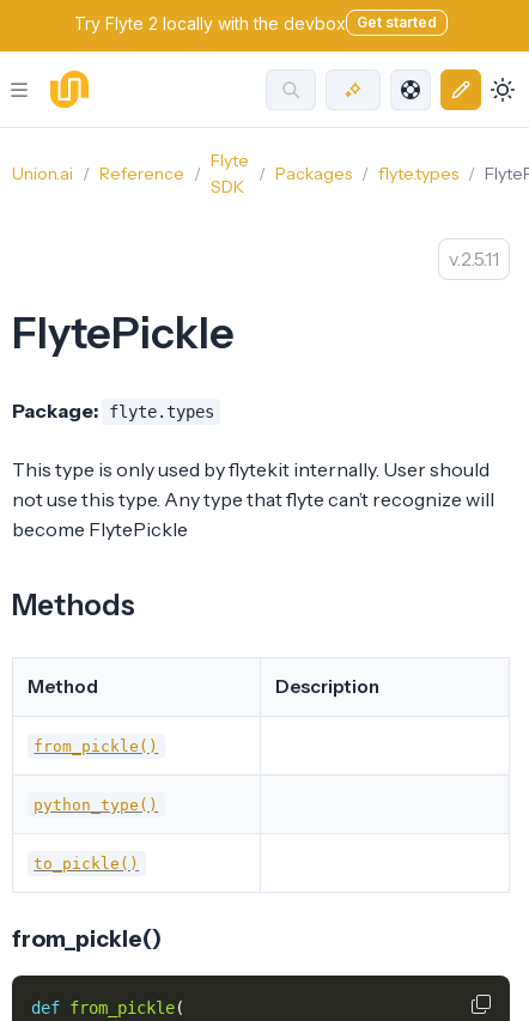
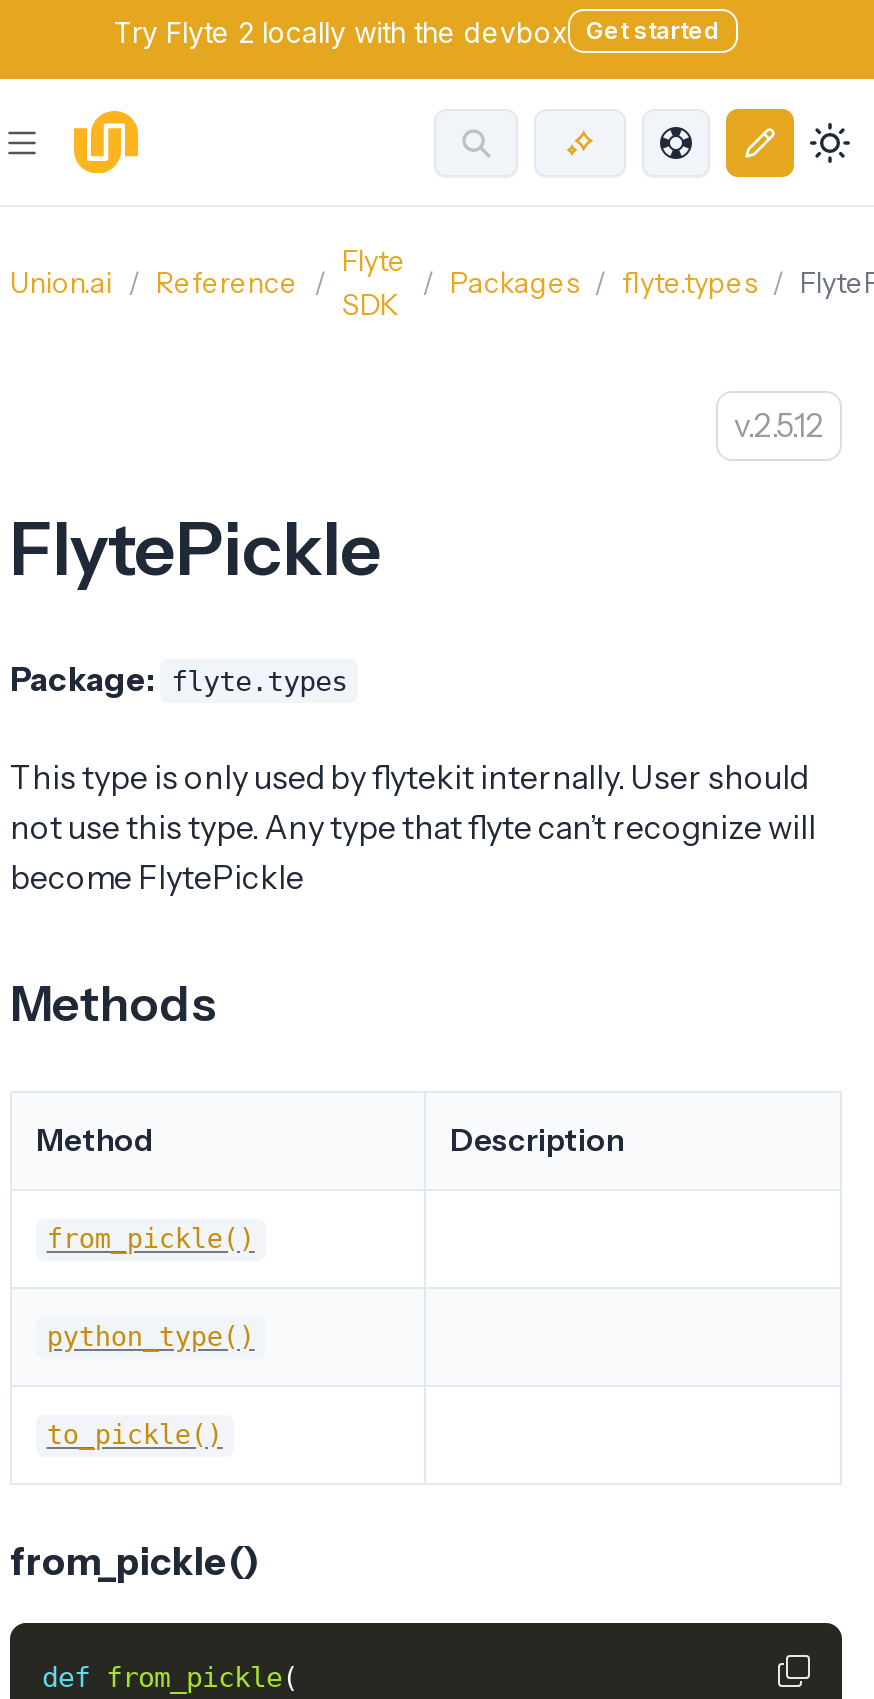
[461,247,499,271] 2.5.11 -> [754,405,824,445] 2.5.12

